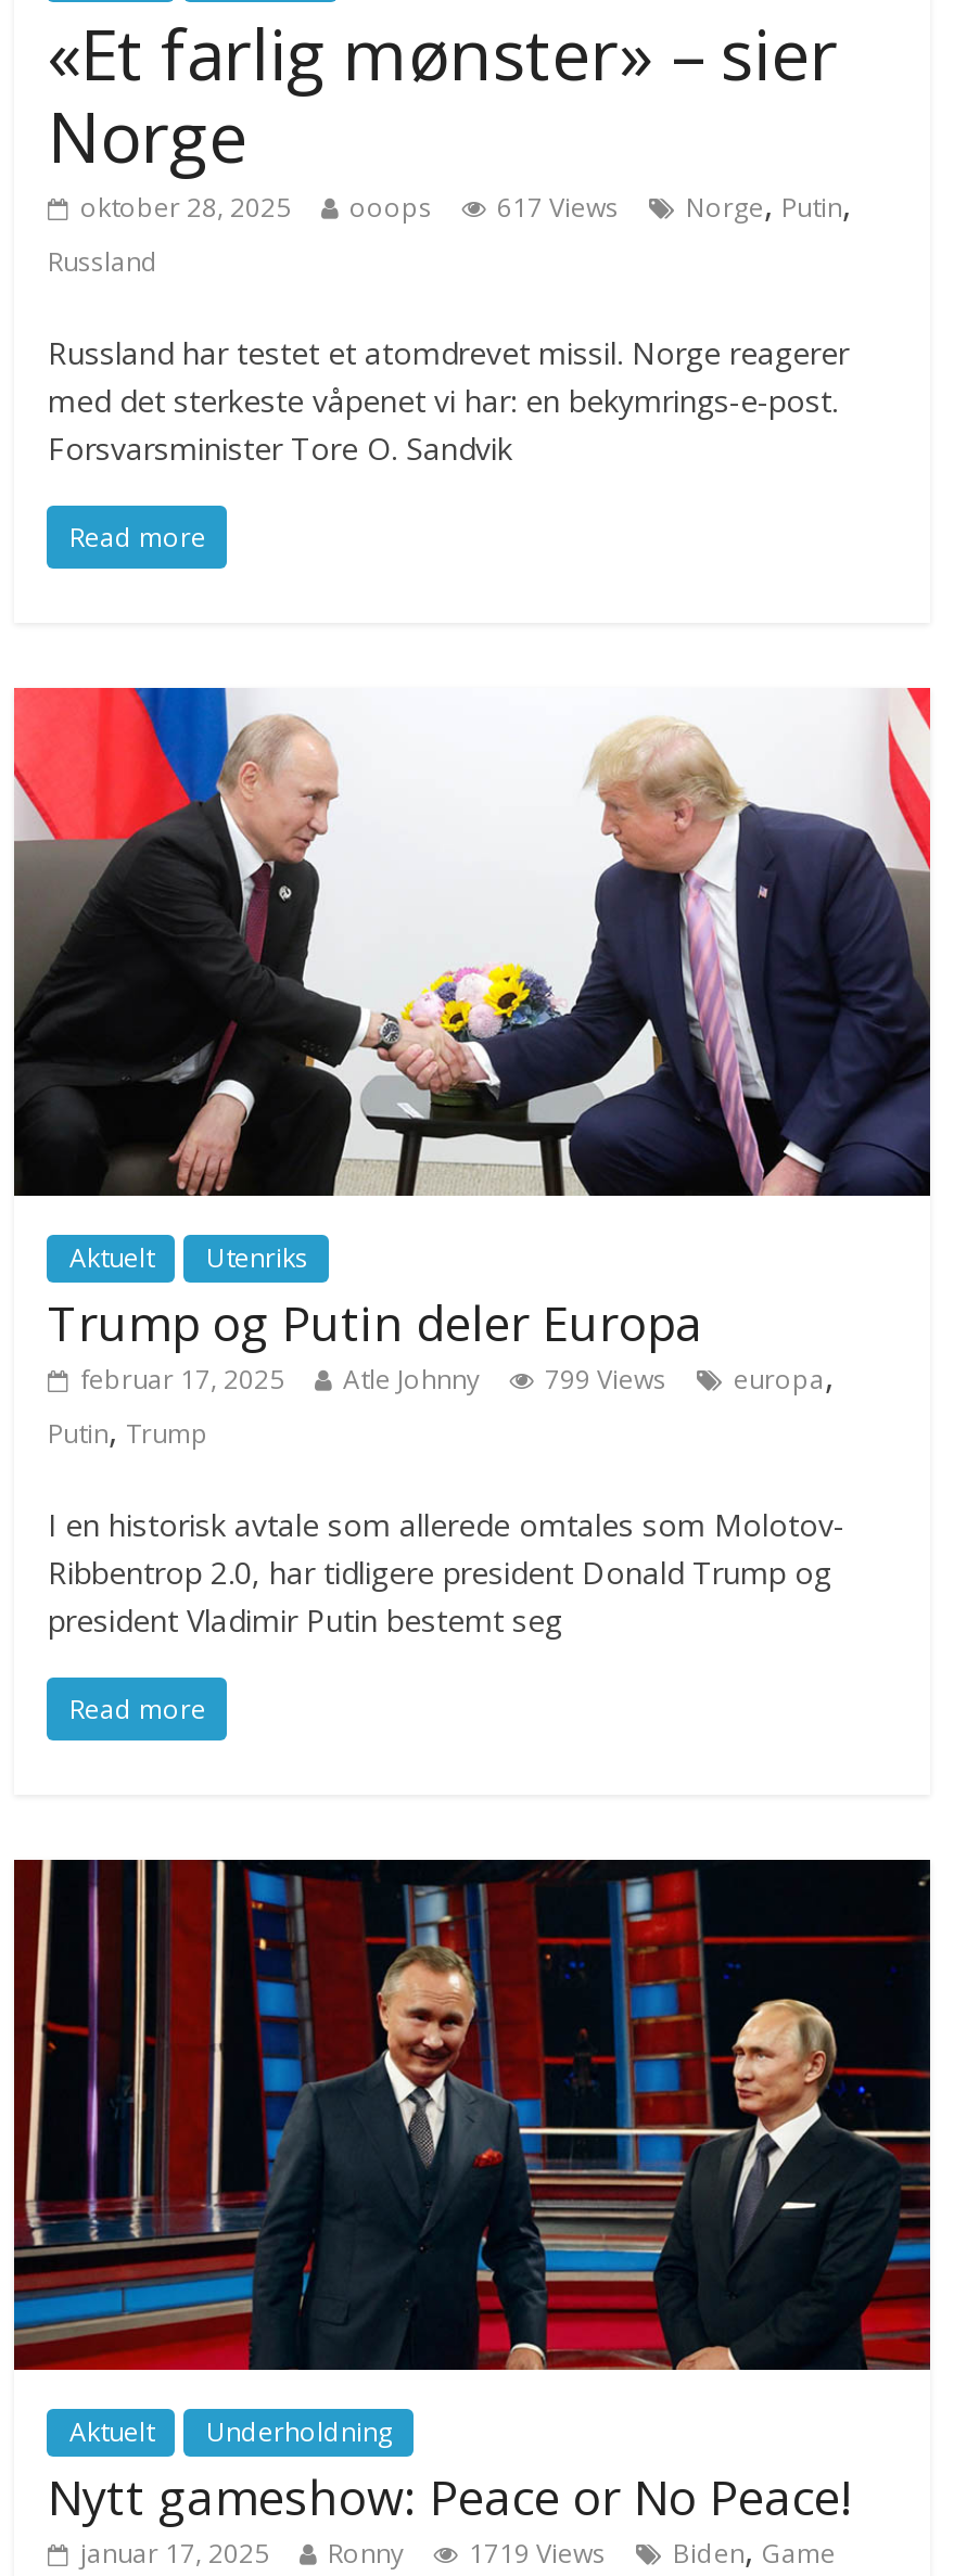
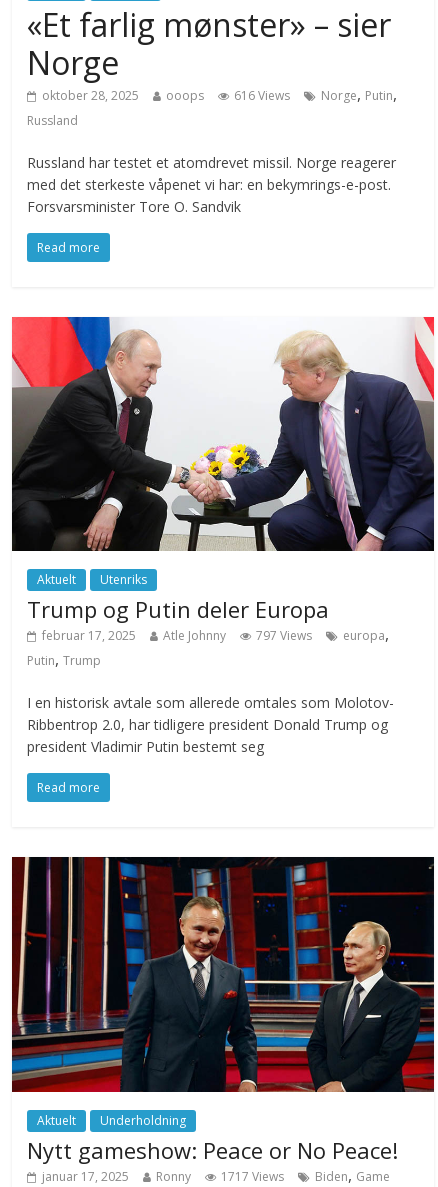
[80,181,851,228] oktober 28, 2025 ooops 617 Views Norge, Putin, -> [42,83,397,105] oktober 28, 2025 ooops 616 Views Norge, Putin,
[80,1353,833,1401] februar 17, 2025 Atle Johnny 799 Views europa, -> [42,623,389,645] februar 17, 2025 Atle Johnny 797 Views europa,
[80,2525,835,2573] januar 17, 2025 Ronny 1719 Views Biden, Game -> [42,1164,390,1186] januar 17, 2025 Ronny 1717 Views Biden, Game

